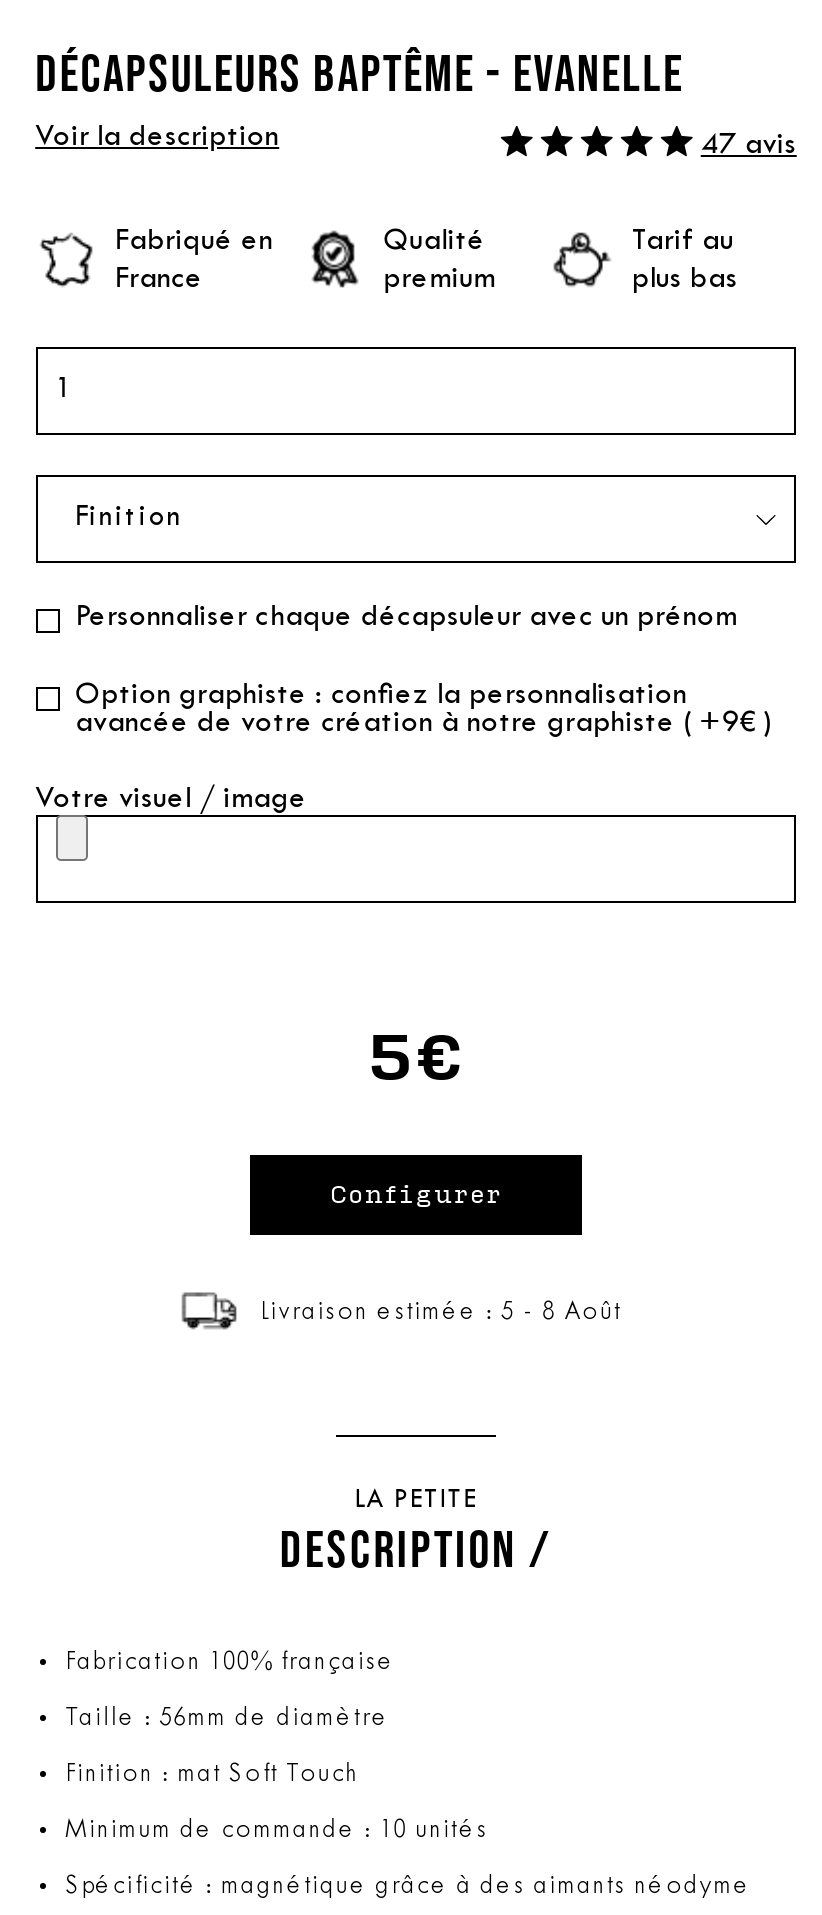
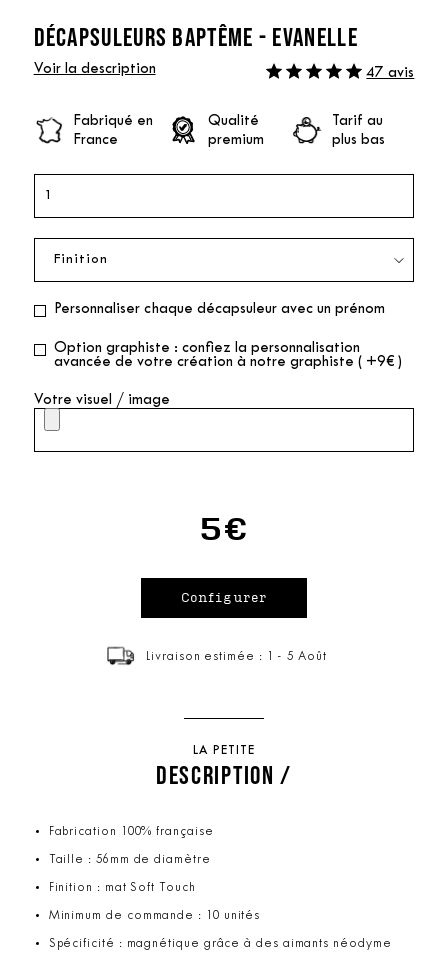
[260,1301,622,1325] Livraison estimée : 5 - 8 Août -> [146,651,327,663] Livraison estimée : 1 - 5 Août

